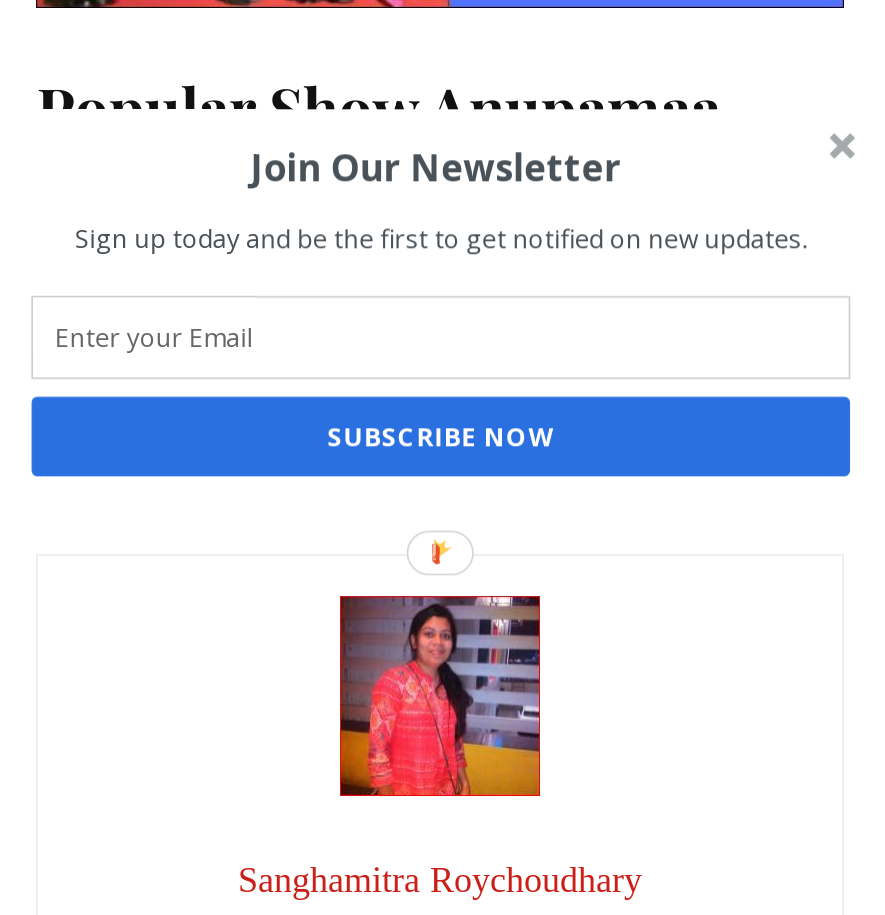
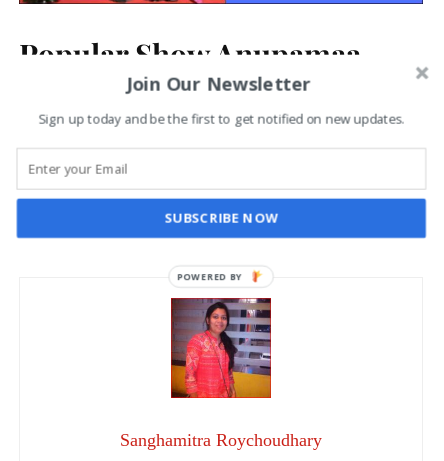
none -> [177,271,243,283] POWERED BY

